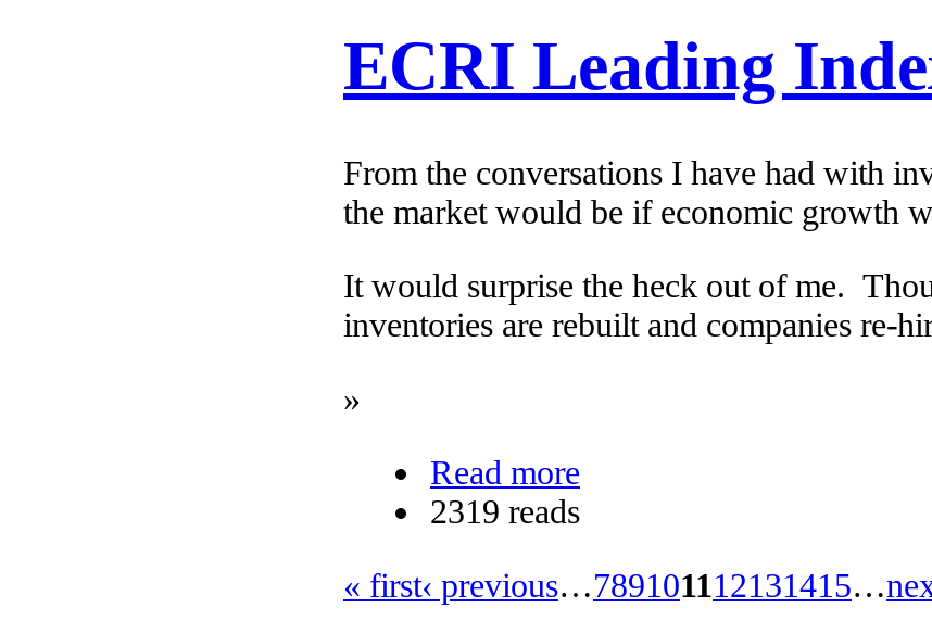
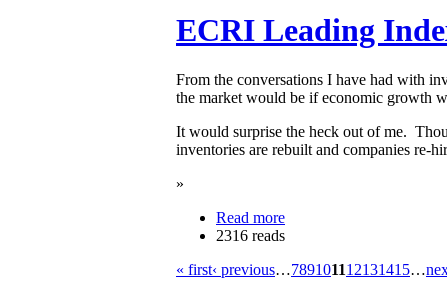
[430,492,580,529] 2319 reads -> [216,227,285,244] 2316 reads

